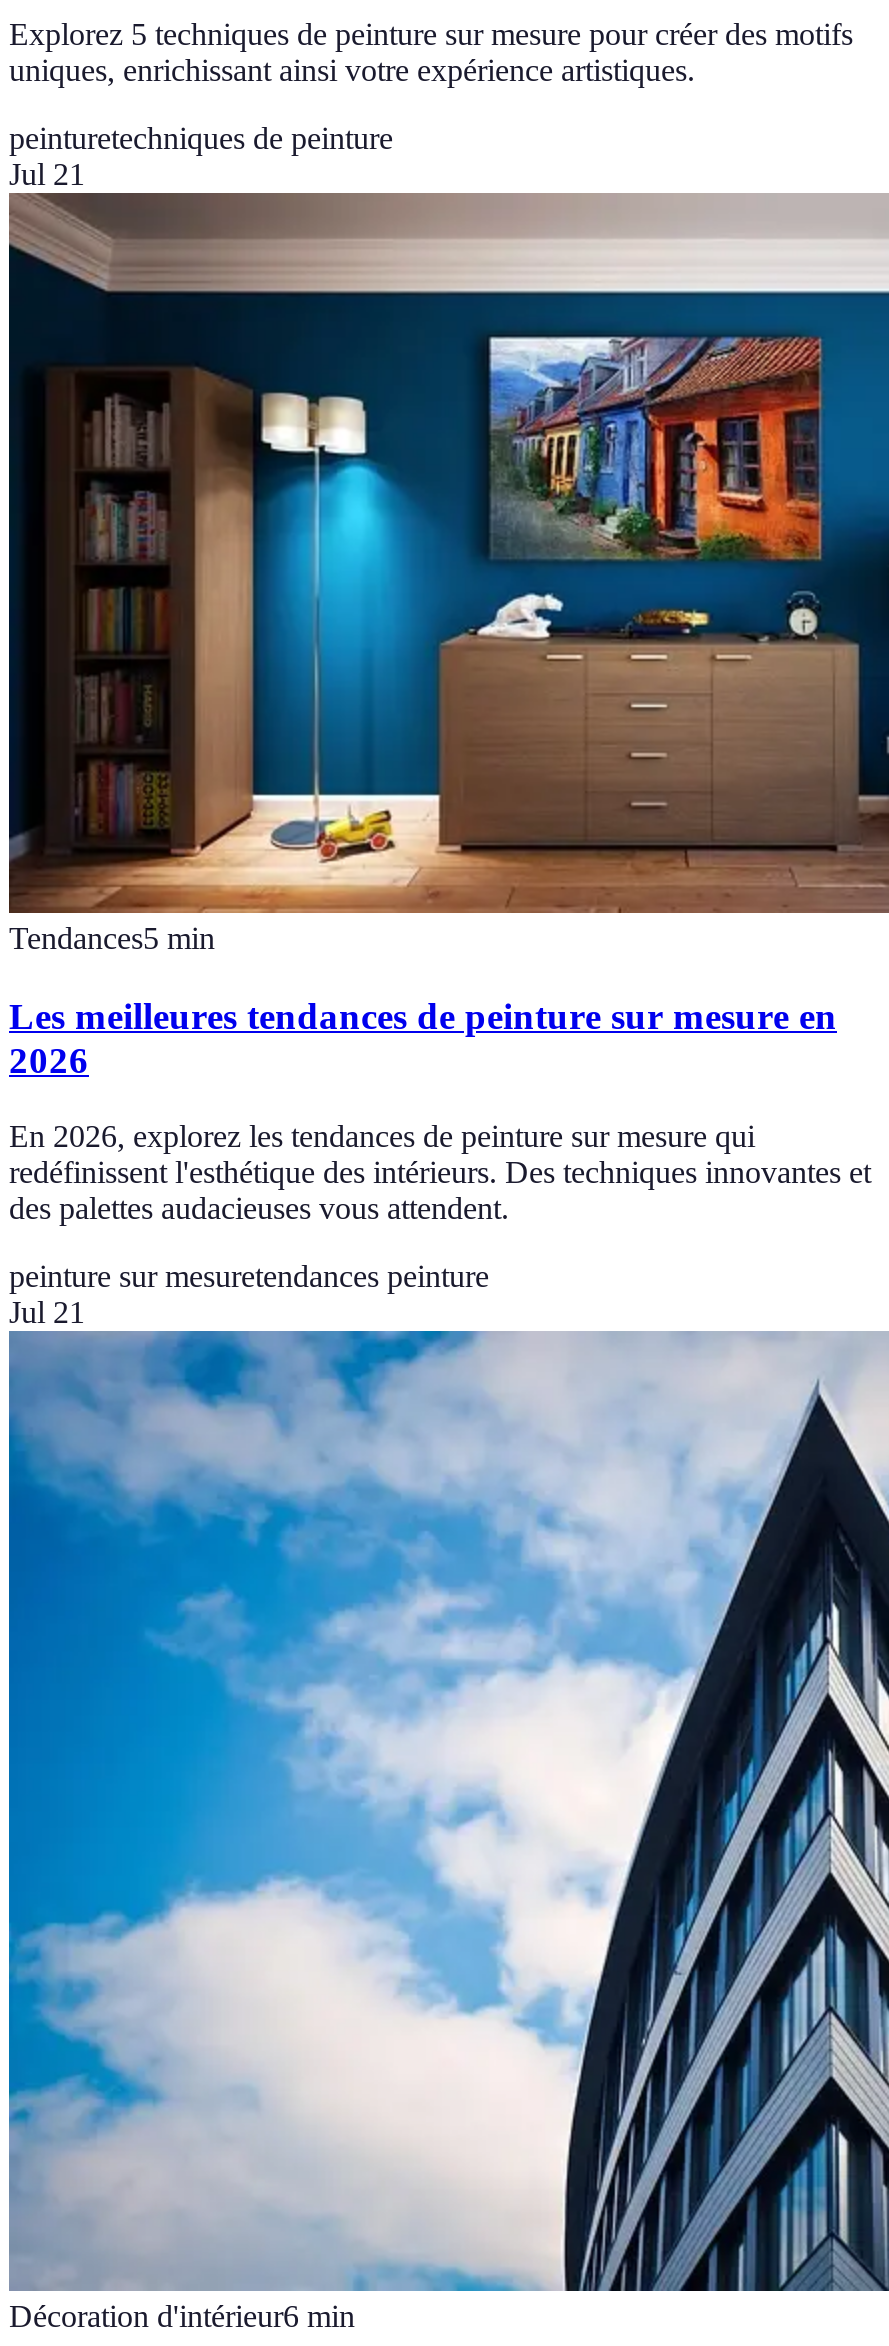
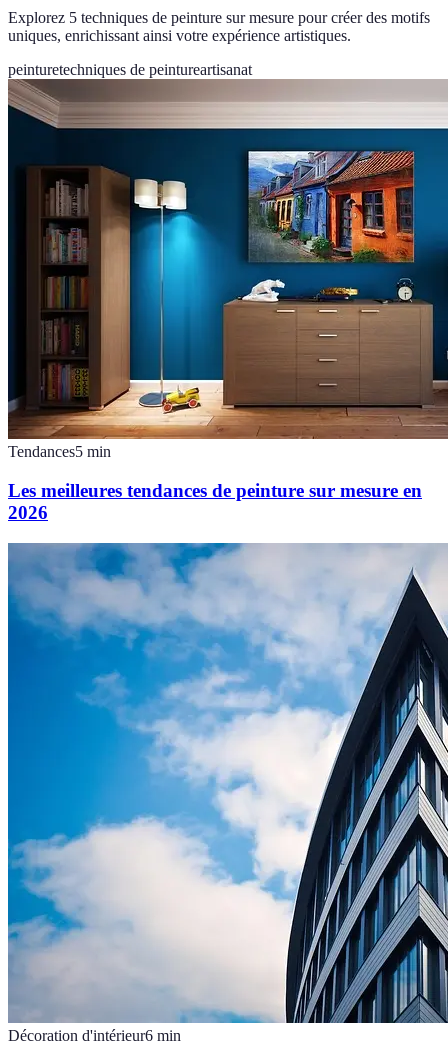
[9,120,393,190] peinturetechniques de peinture | Jul 21 -> [8,61,252,78] peinturetechniques de peintureartisanat
[9,1119,871,1329] En 2026, explorez les tendances de peinture sur mesure qui | redéfinissent l'esthétique des intérieurs. Des techniques innovantes et | des palettes audacieuses vous attendent. | peinture sur mesuretendances peinture | Jul 21 -> none

